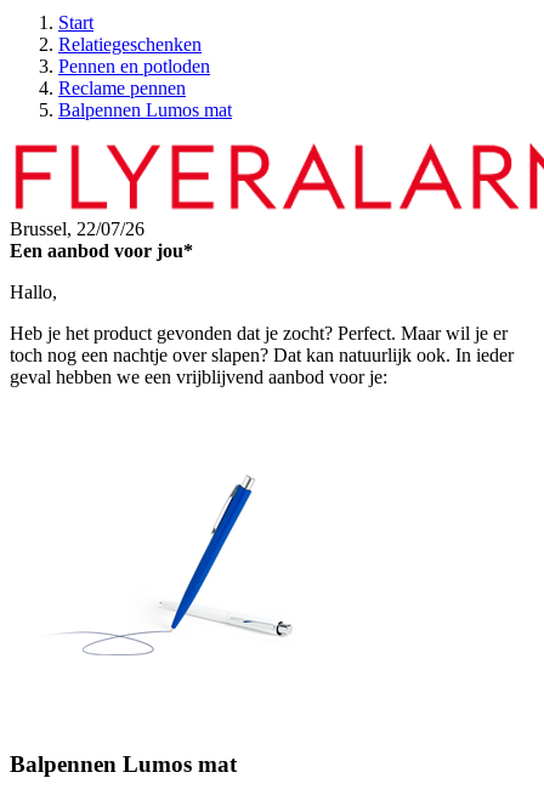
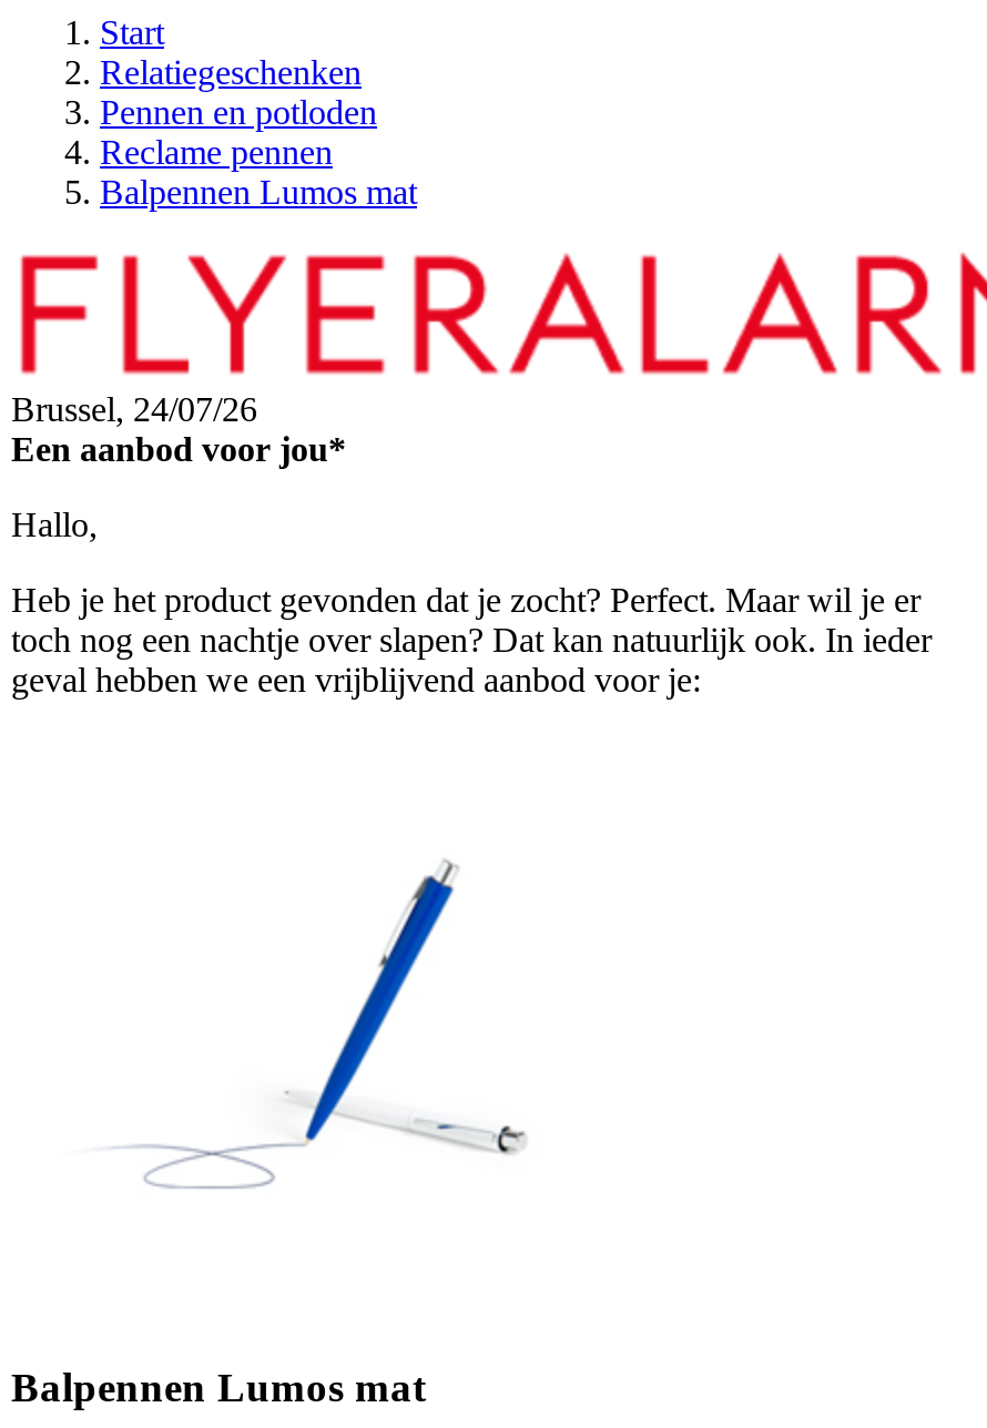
[10,218,144,239] Brussel, 22/07/26 -> [11,390,257,428] Brussel, 24/07/26

